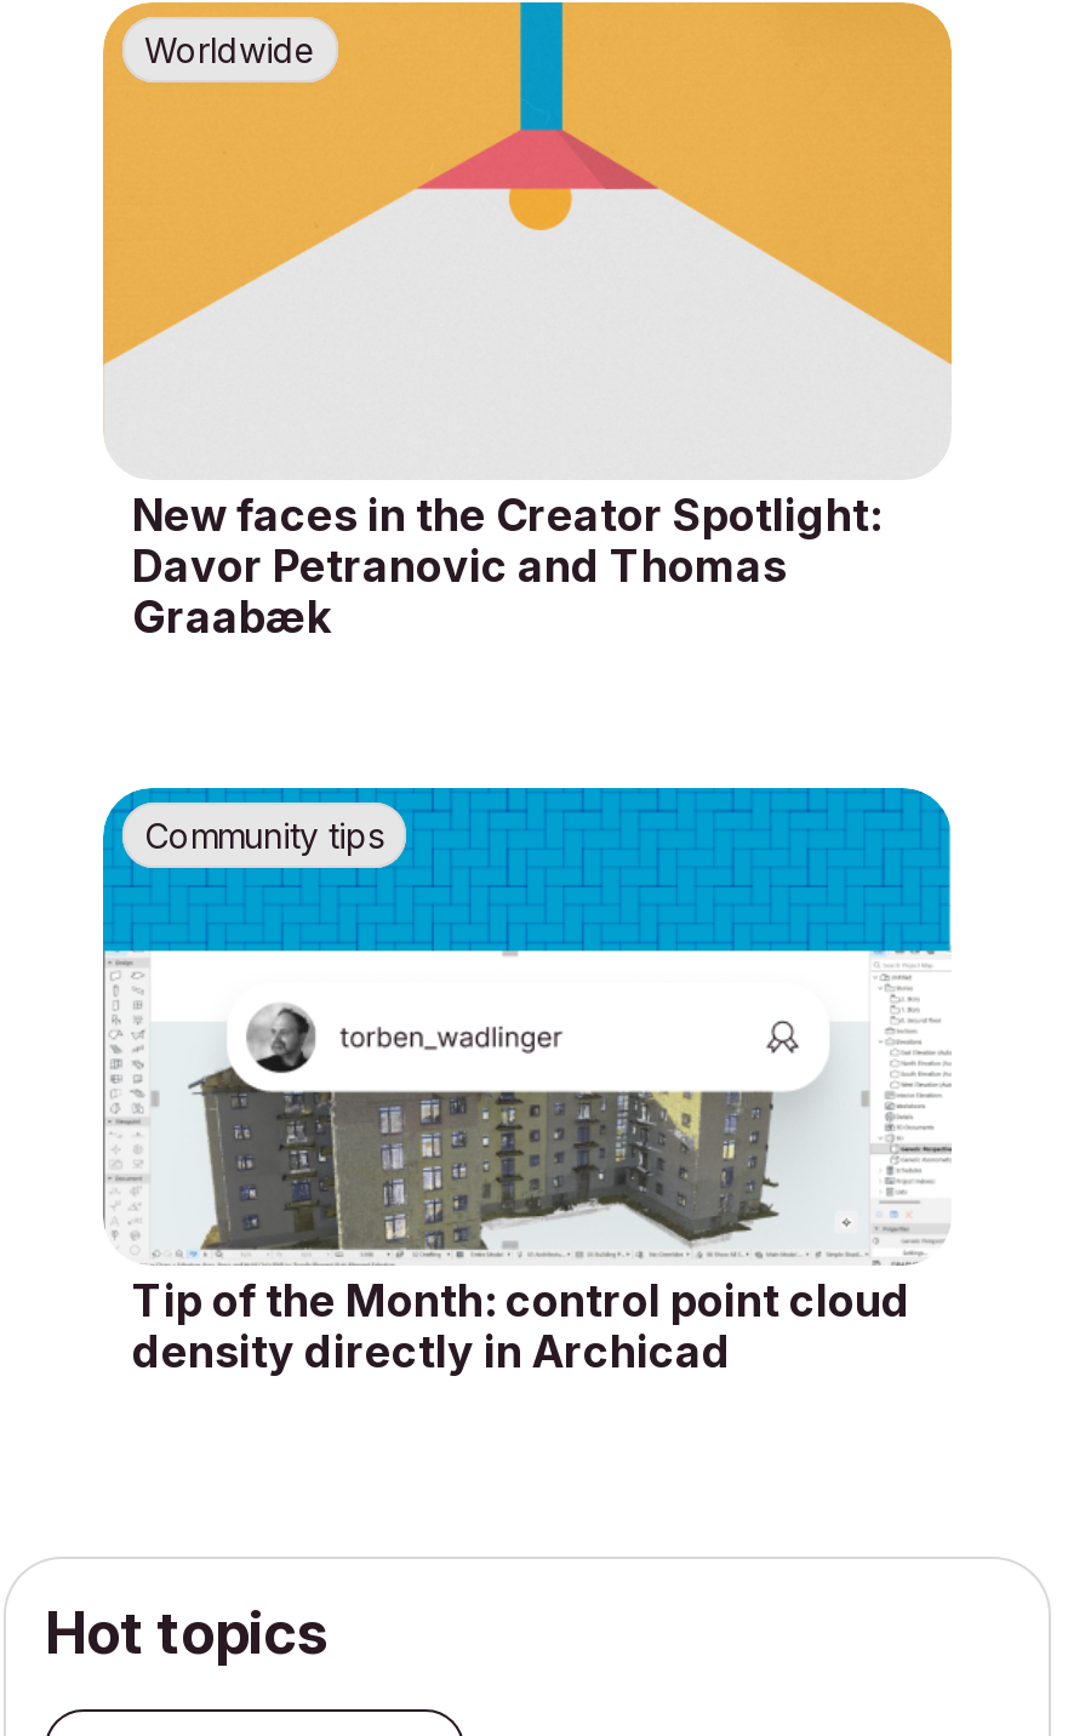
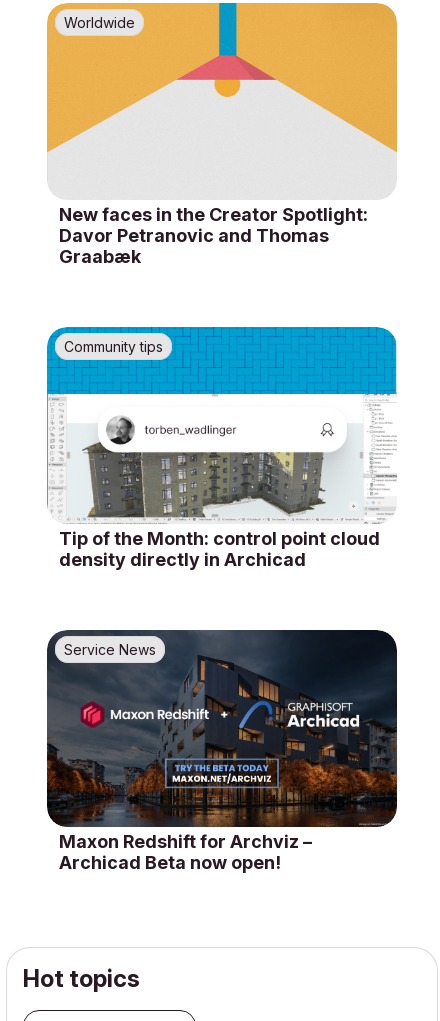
none -> [46,629,398,828] [image] | Service News
none -> [59,831,312,873] Maxon Redshift for Archviz – | Archicad Beta now open!

